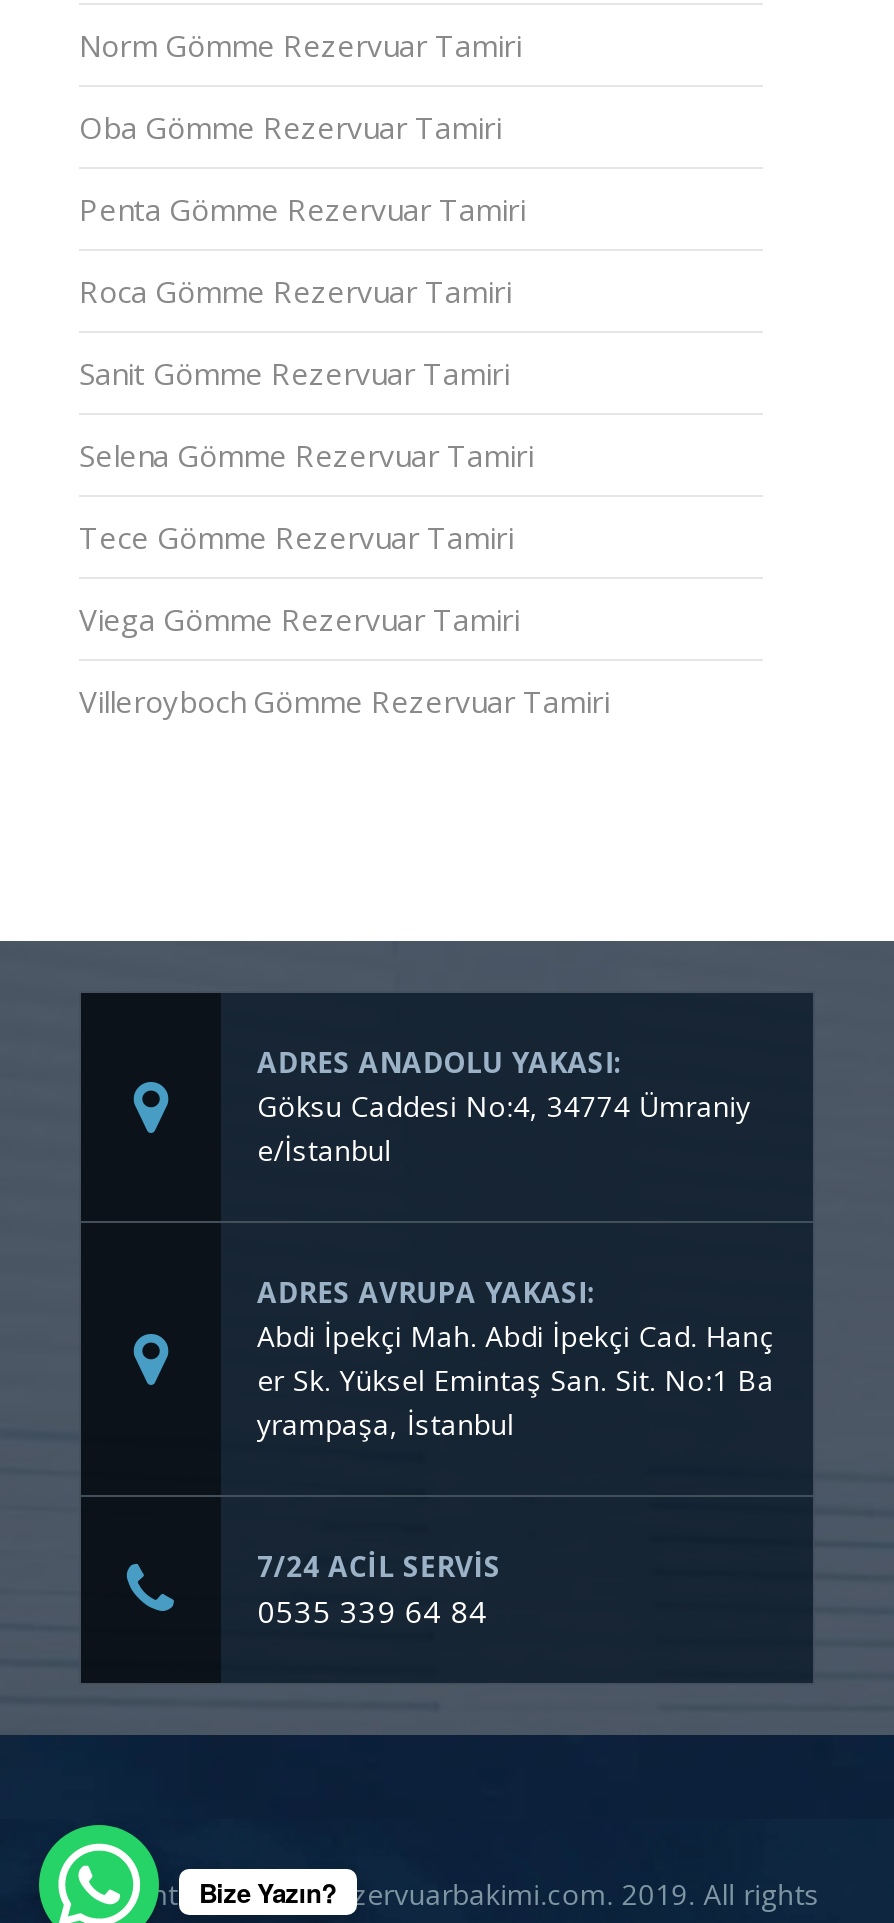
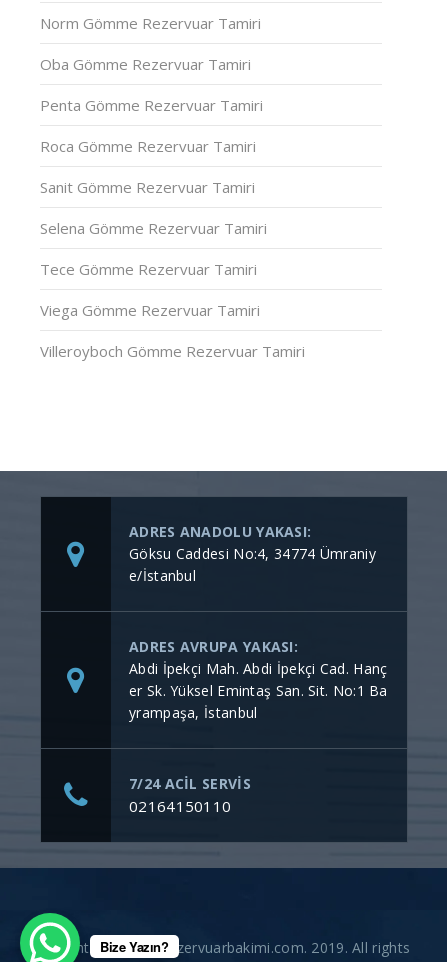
[257,1590,487,1630] 0535 339 64 84 -> [129,795,231,815] 02164150110

